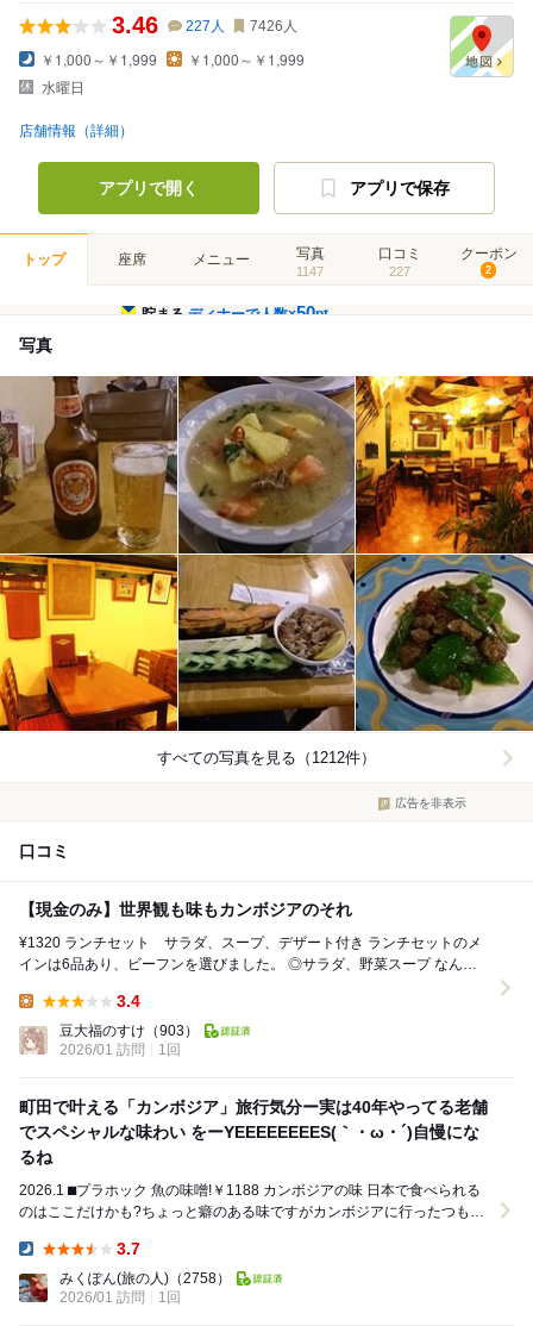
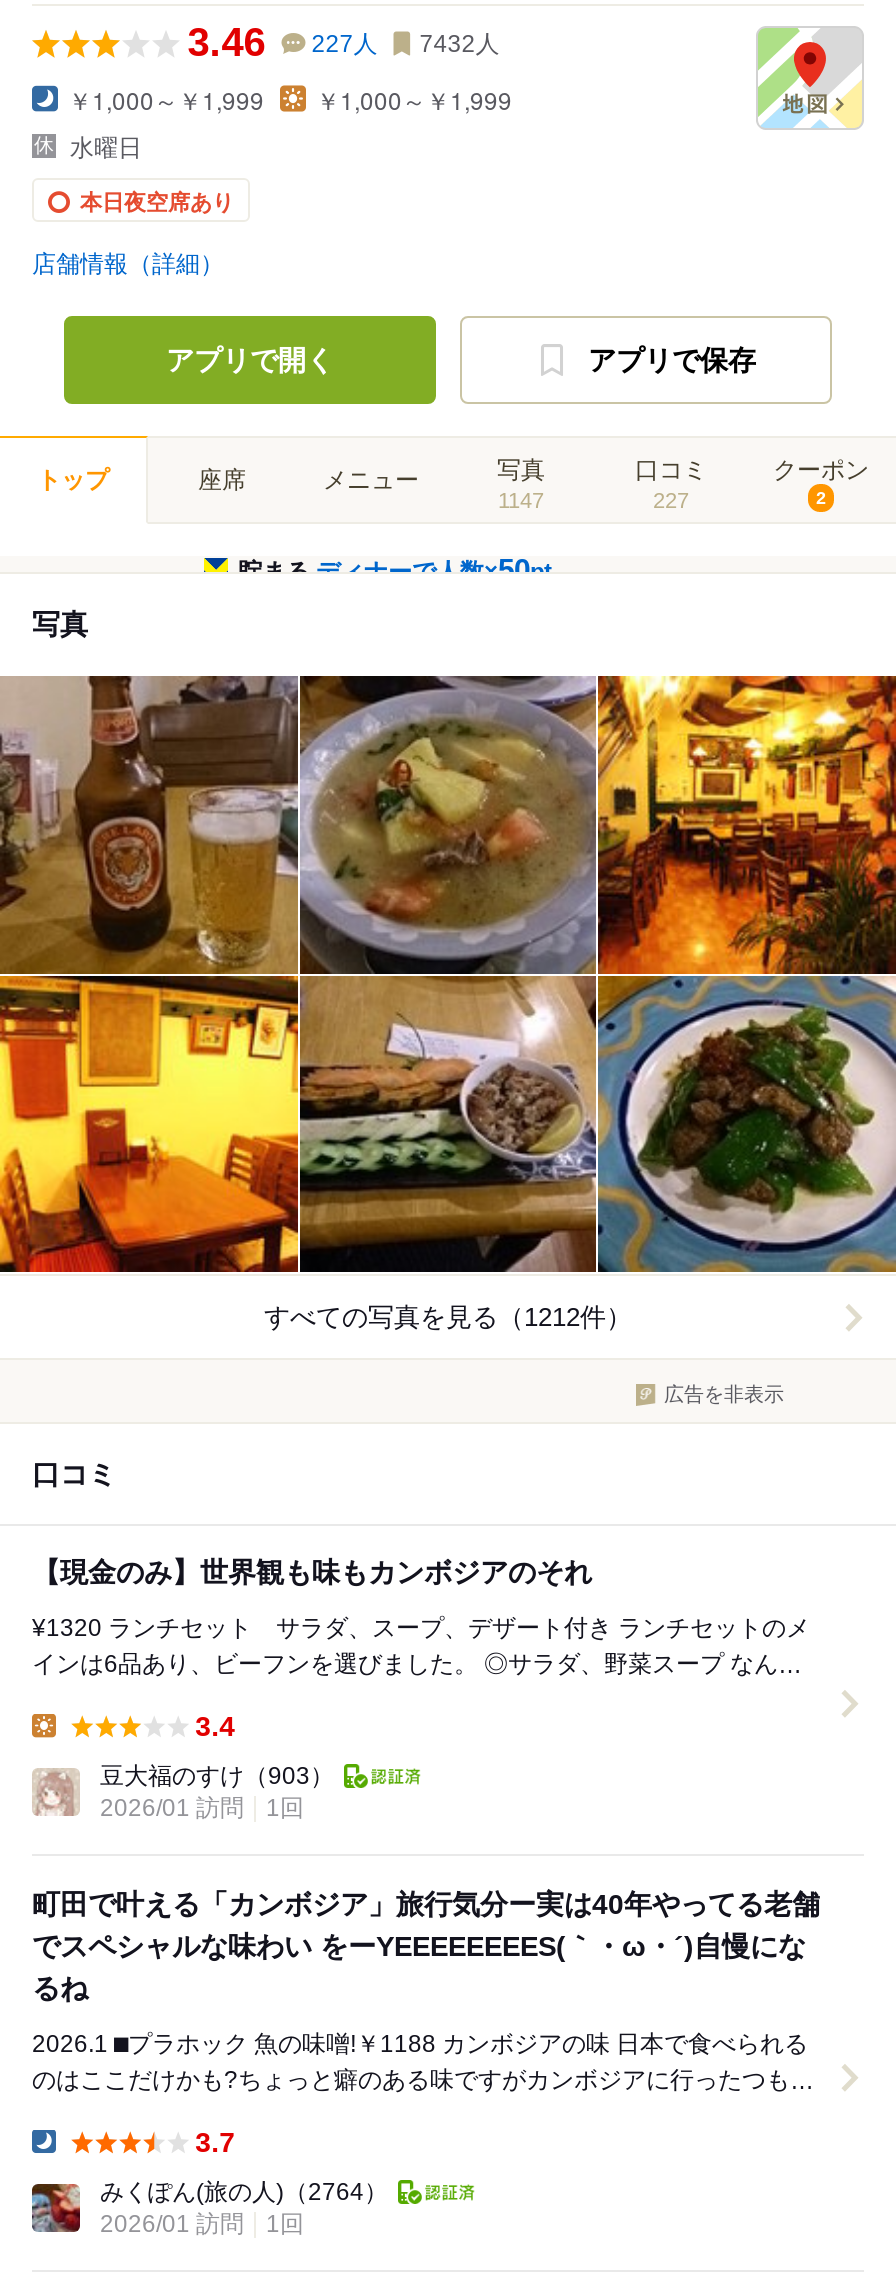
[112,12,297,38] 3.46 227人 7426人 -> [188,20,500,64] 3.46 227人 7432人
none -> [80,190,234,214] 本日夜空席あり
[59,1270,231,1287] みくぽん(旅の人)（2758） -> [100,2179,388,2207] みくぽん(旅の人)（2764）

